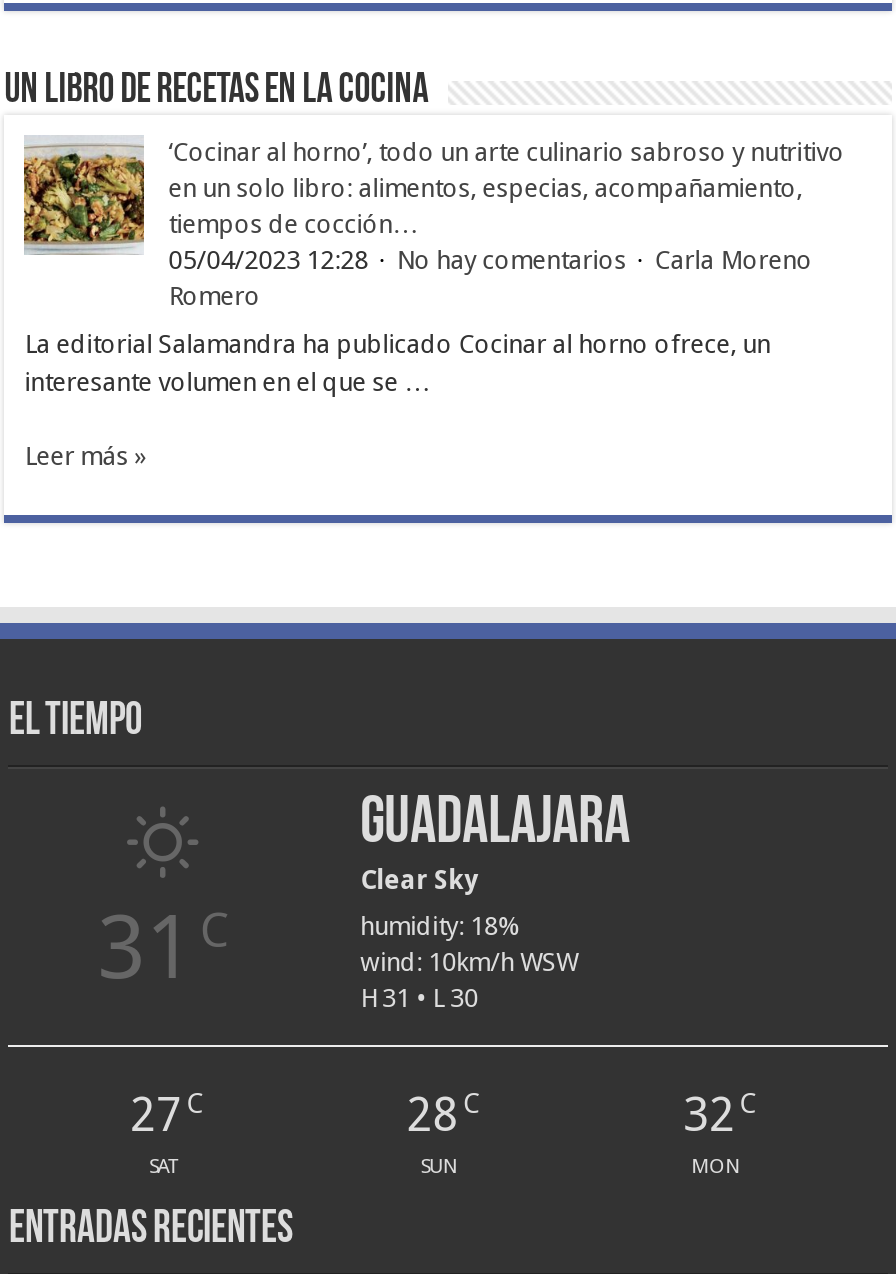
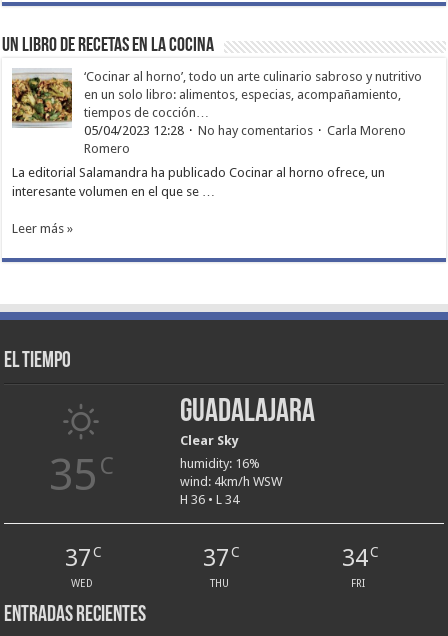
[98,896,228,1000] 31 C -> [49,448,114,500] 35 C
[360,911,578,1013] humidity: 18% | wind: 10km/h WSW | H 31 • L 30 -> [180,455,282,506] humidity: 16% | wind: 4km/h WSW | H 36 • L 34
[130,1087,204,1177] 27 C | SAT -> [65,543,102,588] 37 C | WED
[407,1087,481,1177] 28 C | SUN -> [203,543,240,588] 37 C | THU
[683,1087,757,1177] 32 C | MON -> [342,543,379,588] 34 C | FRI

